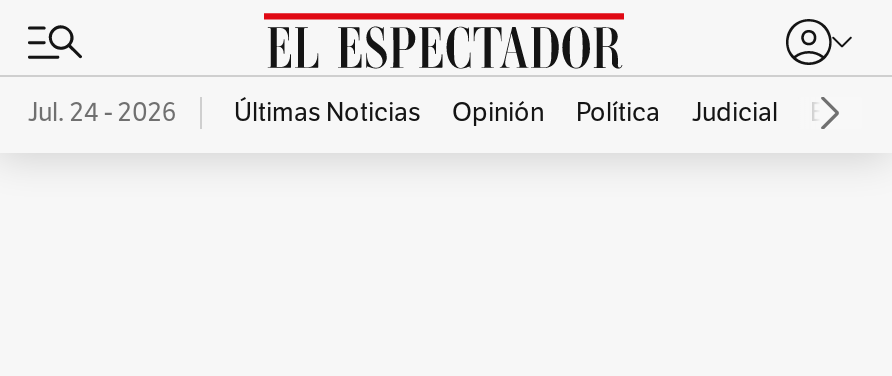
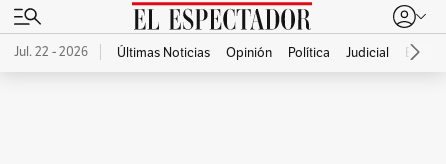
[28,97,176,129] Jul. 24 - 2026 -> [14,43,88,60] Jul. 22 - 2026

